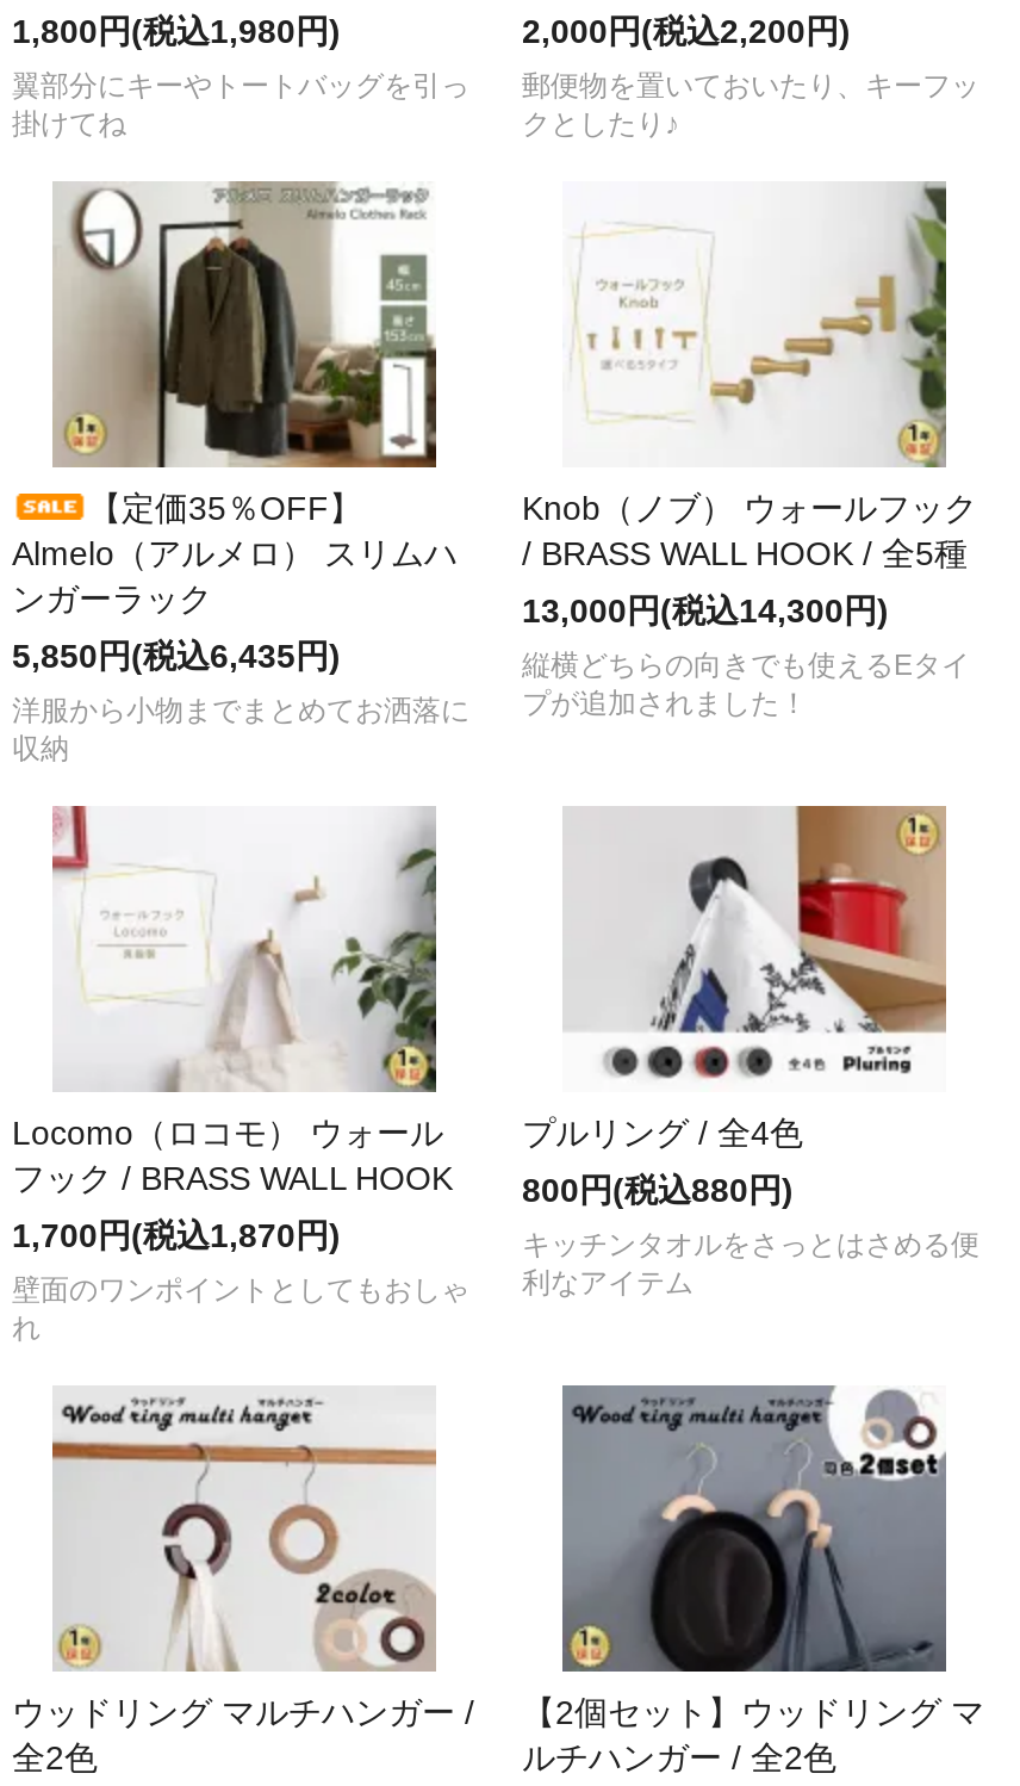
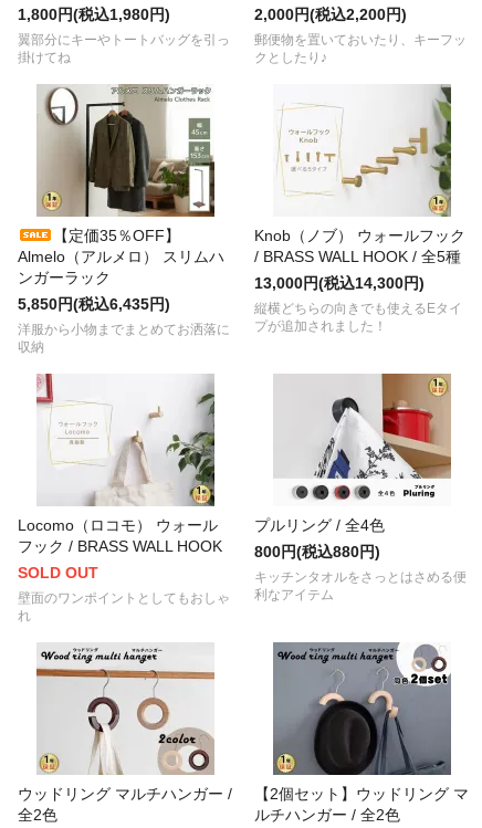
[12,1215,341,1254] 1,700円(税込1,870円) -> [18,563,98,581] SOLD OUT

